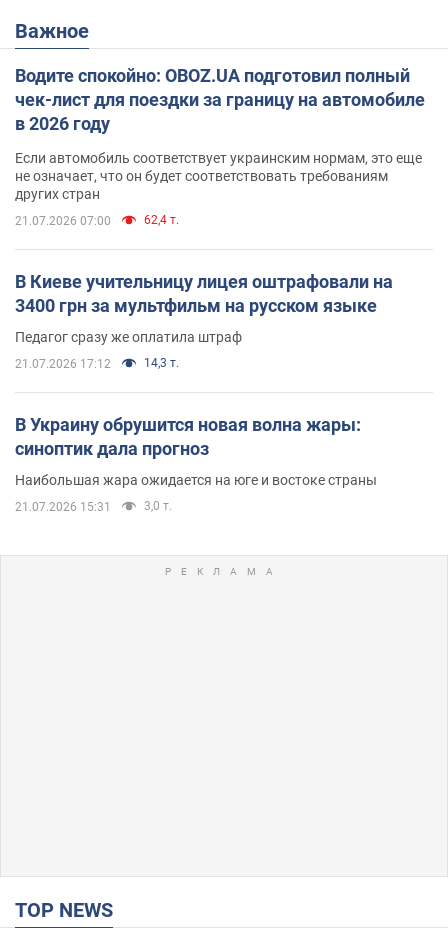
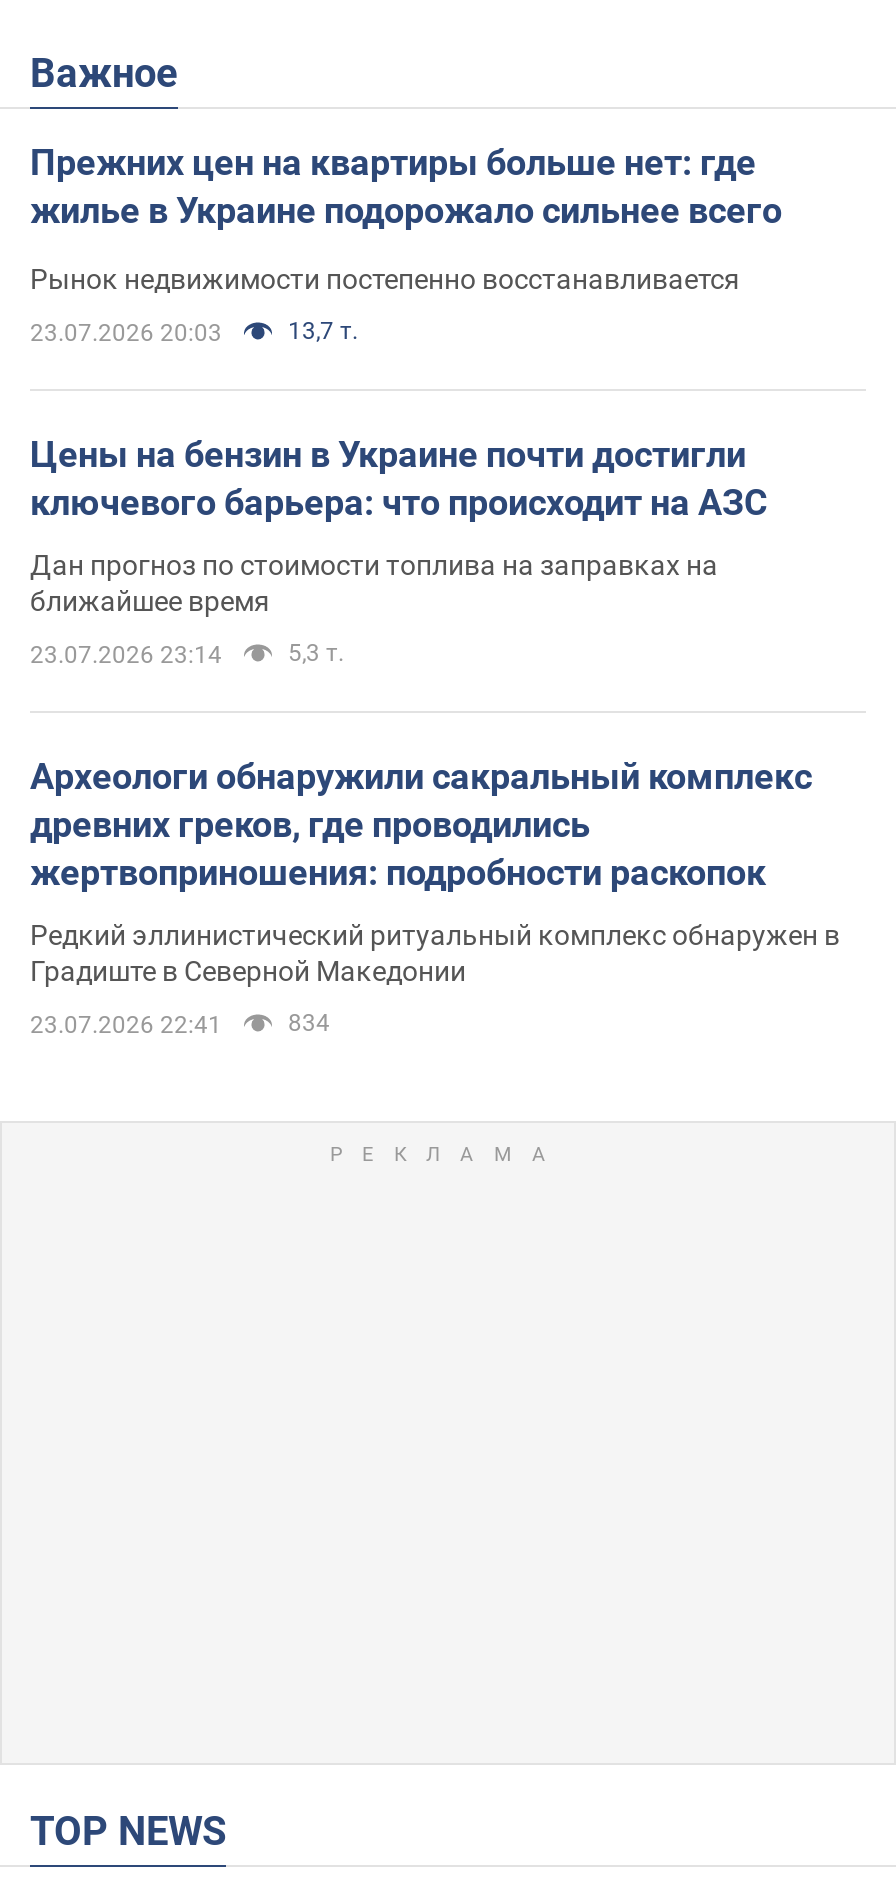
[15,65,425,134] Водите спокойно: OBOZ.UA подготовил полный | чек-лист для поездки за границу на автомобиле | в 2026 году -> [30,140,782,230] Прежних цен на квартиры больше нет: где | жилье в Украине подорожало сильнее всего
[15,150,422,202] Если автомобиль соответствует украинским нормам, это еще | не означает, что он будет соответствовать требованиям | других стран -> [30,262,740,294] Рынок недвижимости постепенно восстанавливается
[15,213,179,228] 21.07.2026 07:00 | 62,4 т. -> [30,316,358,346] 23.07.2026 20:03 | 13,7 т.
[15,271,393,316] В Киеве учительницу лицея оштрафовали на | 3400 грн за мультфильм на русском языке -> [30,432,768,522] Цены на бензин в Украине почти достигли | ключевого барьера: что происходит на АЗС
[15,329,242,345] Педагог сразу же оплатила штраф -> [30,548,718,616] Дан прогноз по стоимости топлива на заправках на | ближайшее время
[15,356,179,371] 21.07.2026 17:12 | 14,3 т. -> [30,638,344,668] 23.07.2026 23:14 | 5,3 т.
[15,414,361,459] В Украину обрушится новая волна жары: | синоптик дала прогноз -> [30,754,812,892] Археологи обнаружили сакральный комплекс | древних греков, где проводились | жертвоприношения: подробности раскопок
[15,472,377,488] Наибольшая жара ожидается на юге и востоке страны -> [30,918,840,986] Редкий эллинистический ритуальный комплекс обнаружен в | Градиште в Северной Македонии
[15,499,172,514] 21.07.2026 15:31 | 3,0 т. -> [30,1008,330,1038] 23.07.2026 22:41 | 834

